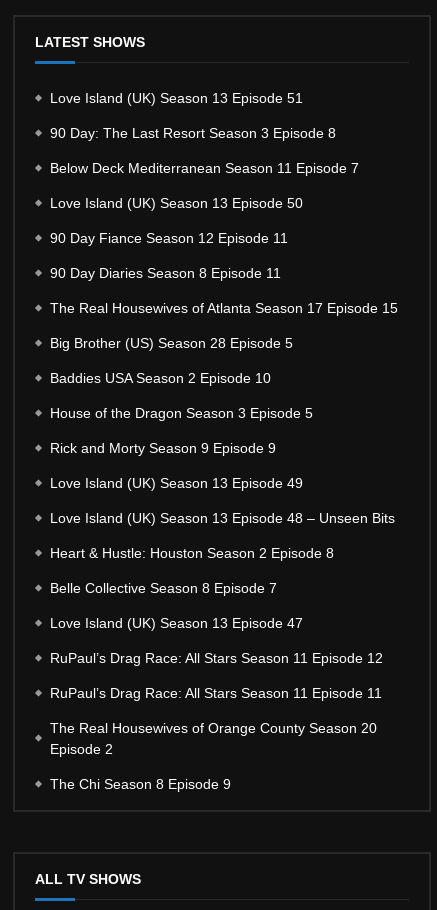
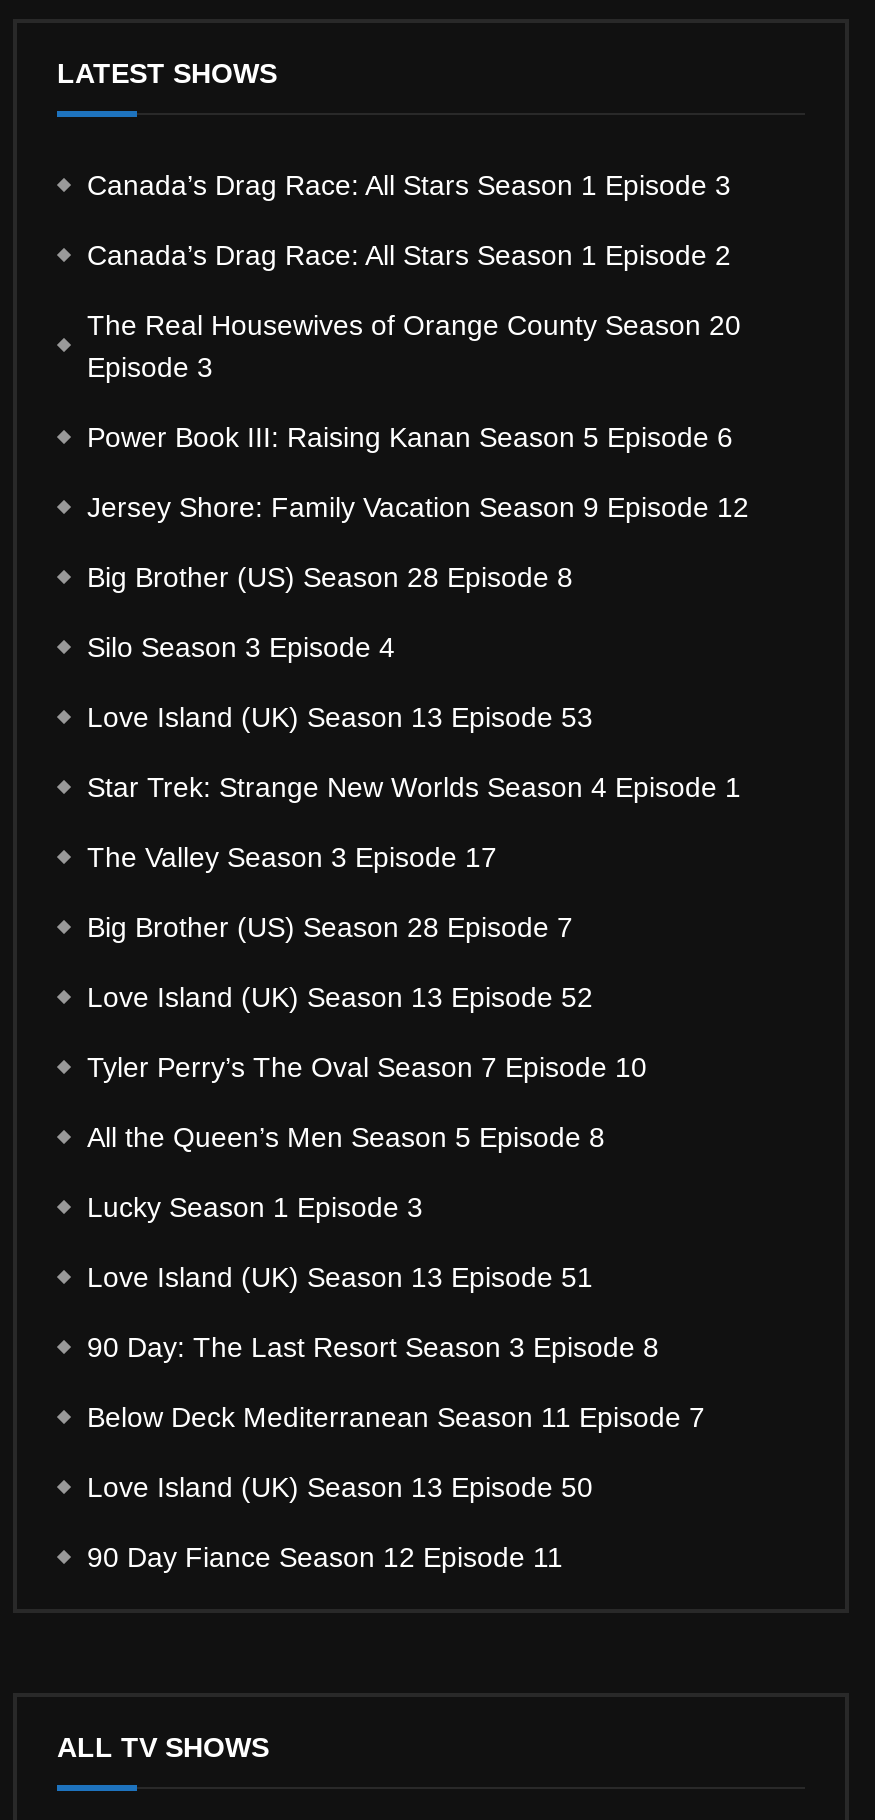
none -> [87,170,749,1224] Canada’s Drag Race: All Stars Season 1 Episode 3 | Canada’s Drag Race: All Stars Season 1 Episode 2 | Episode 3 | Power Book III: Raising Kanan Season 5 Episode 6 | Jersey Shore: Family Vacation Season 9 Episode 12 | Big Brother (US) Season 28 Episode 8 | Silo Season 3 Episode 4 | Love Island (UK) Season 13 Episode 53 | Star Trek: Strange New Worlds Season 4 Episode 1 | The Valley Season 3 Episode 17 | Big Brother (US) Season 28 Episode 7 | Love Island (UK) Season 13 Episode 52 | Tyler Perry’s The Oval Season 7 Episode 10 | All the Queen’s Men Season 5 Episode 8 | Lucky Season 1 Episode 3
moved [50,90,359,246] -> [87,1262,705,1574]: Love Island (UK) Season 13 Episode 51 | 90 Day: The Last Resort Season 3 Episode 8 | Below Deck Mediterranean Season 11 Episode 7 | Love Island (UK) Season 13 Episode 50 | 90 Day Fiance Season 12 Episode 11
[50,265,398,792] 90 Day Diaries Season 8 Episode 11 | The Real Housewives of Atlanta Season 17 Episode 15 | Big Brother (US) Season 28 Episode 5 | Baddies USA Season 2 Episode 10 | House of the Dragon Season 3 Episode 5 | Rick and Morty Season 9 Episode 9 | Love Island (UK) Season 13 Episode 49 | Love Island (UK) Season 13 Episode 48 – Unseen Bits | Heart & Hustle: Houston Season 2 Episode 8 | Belle Collective Season 8 Episode 7 | Love Island (UK) Season 13 Episode 47 | RuPaul’s Drag Race: All Stars Season 11 Episode 12 | RuPaul’s Drag Race: All Stars Season 11 Episode 11 | Episode 2 | The Chi Season 8 Episode 9 -> none
moved [50,720,377,736] -> [87,310,741,342]: The Real Housewives of Orange County Season 20

